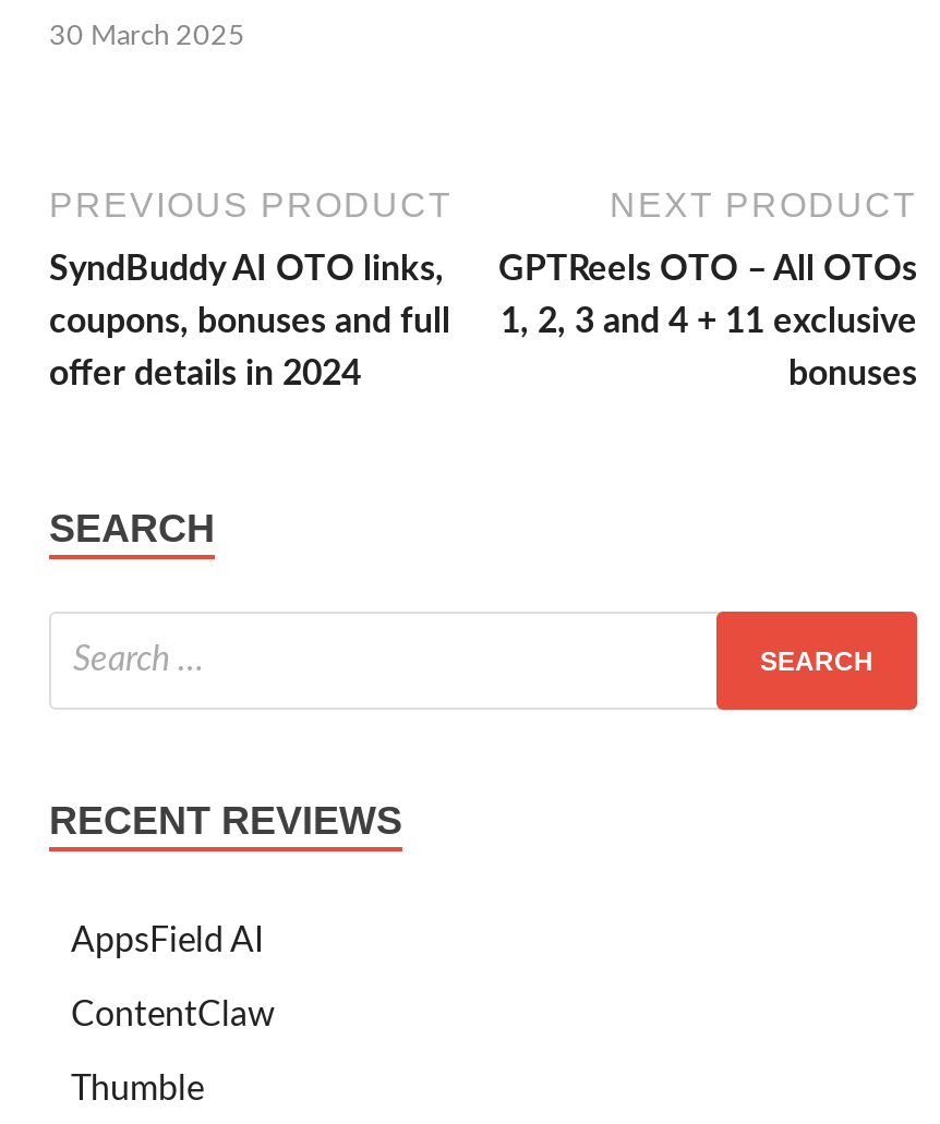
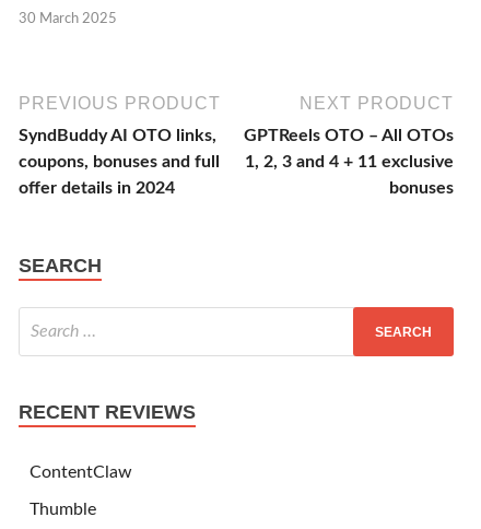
[71,924,263,959] AppsField AI -> none

